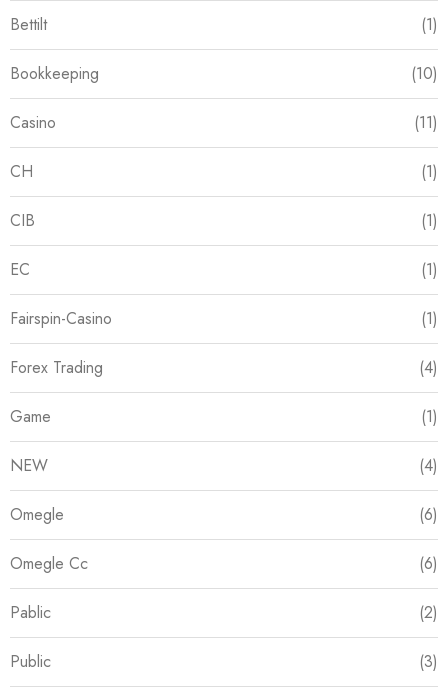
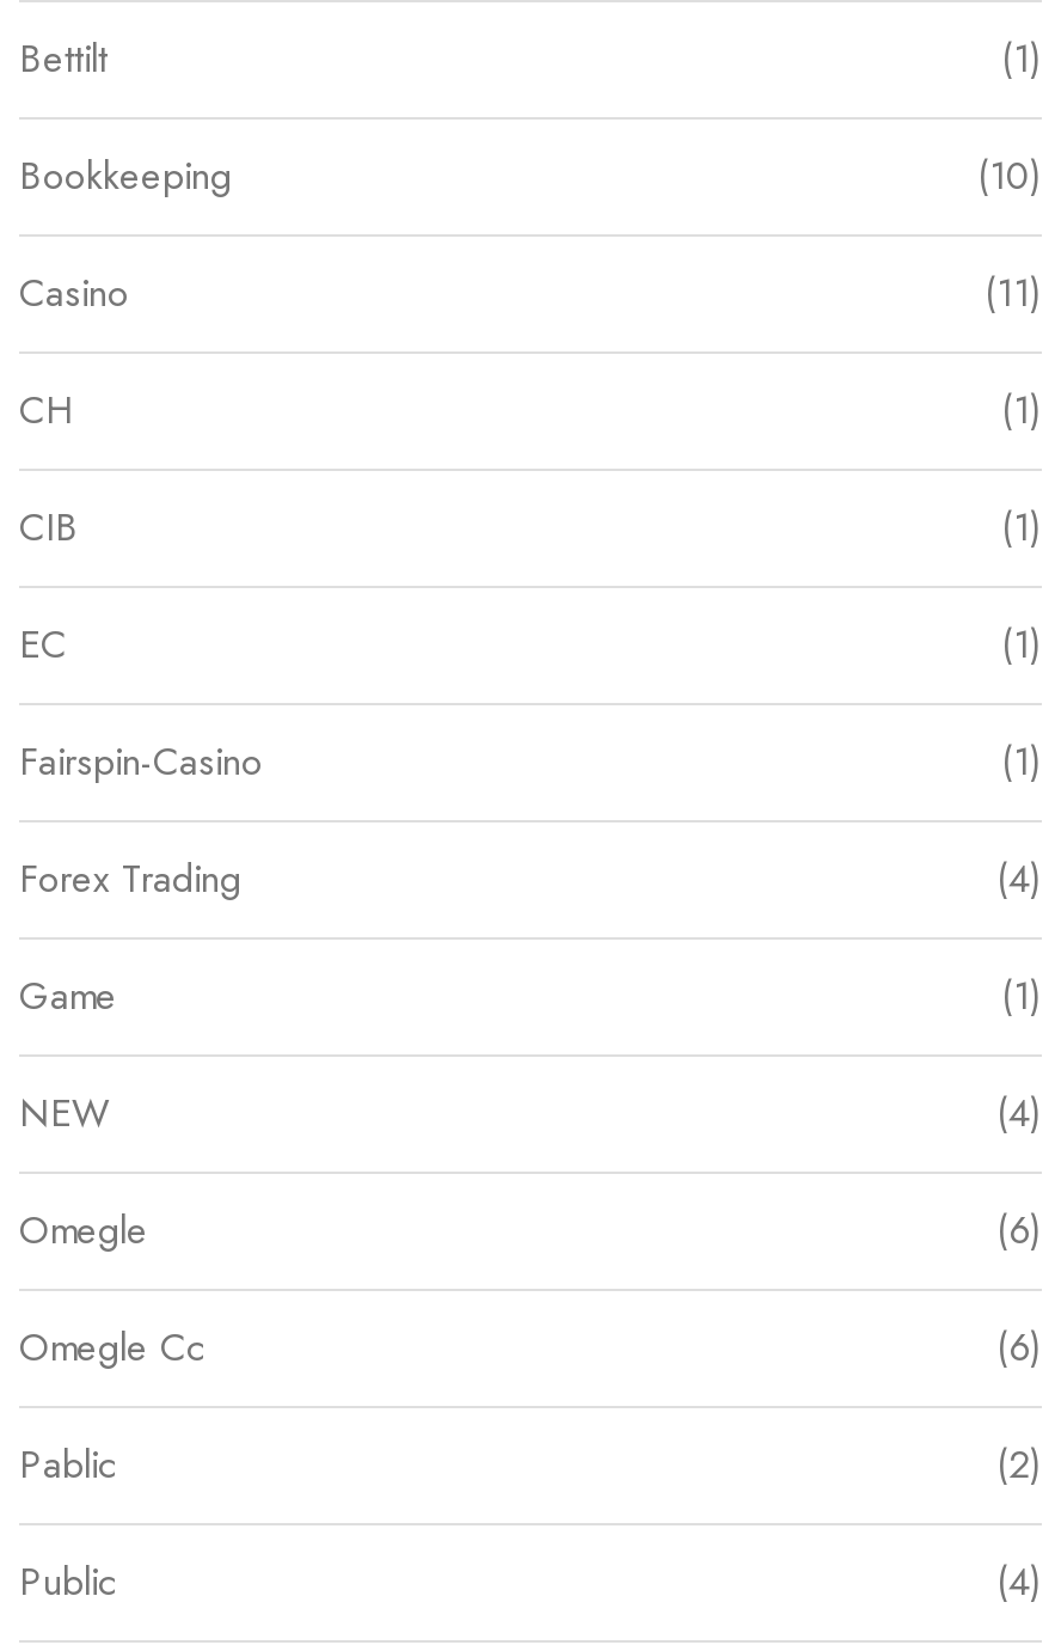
[419,650,438,673] (3) -> [996,1555,1042,1610] (4)

